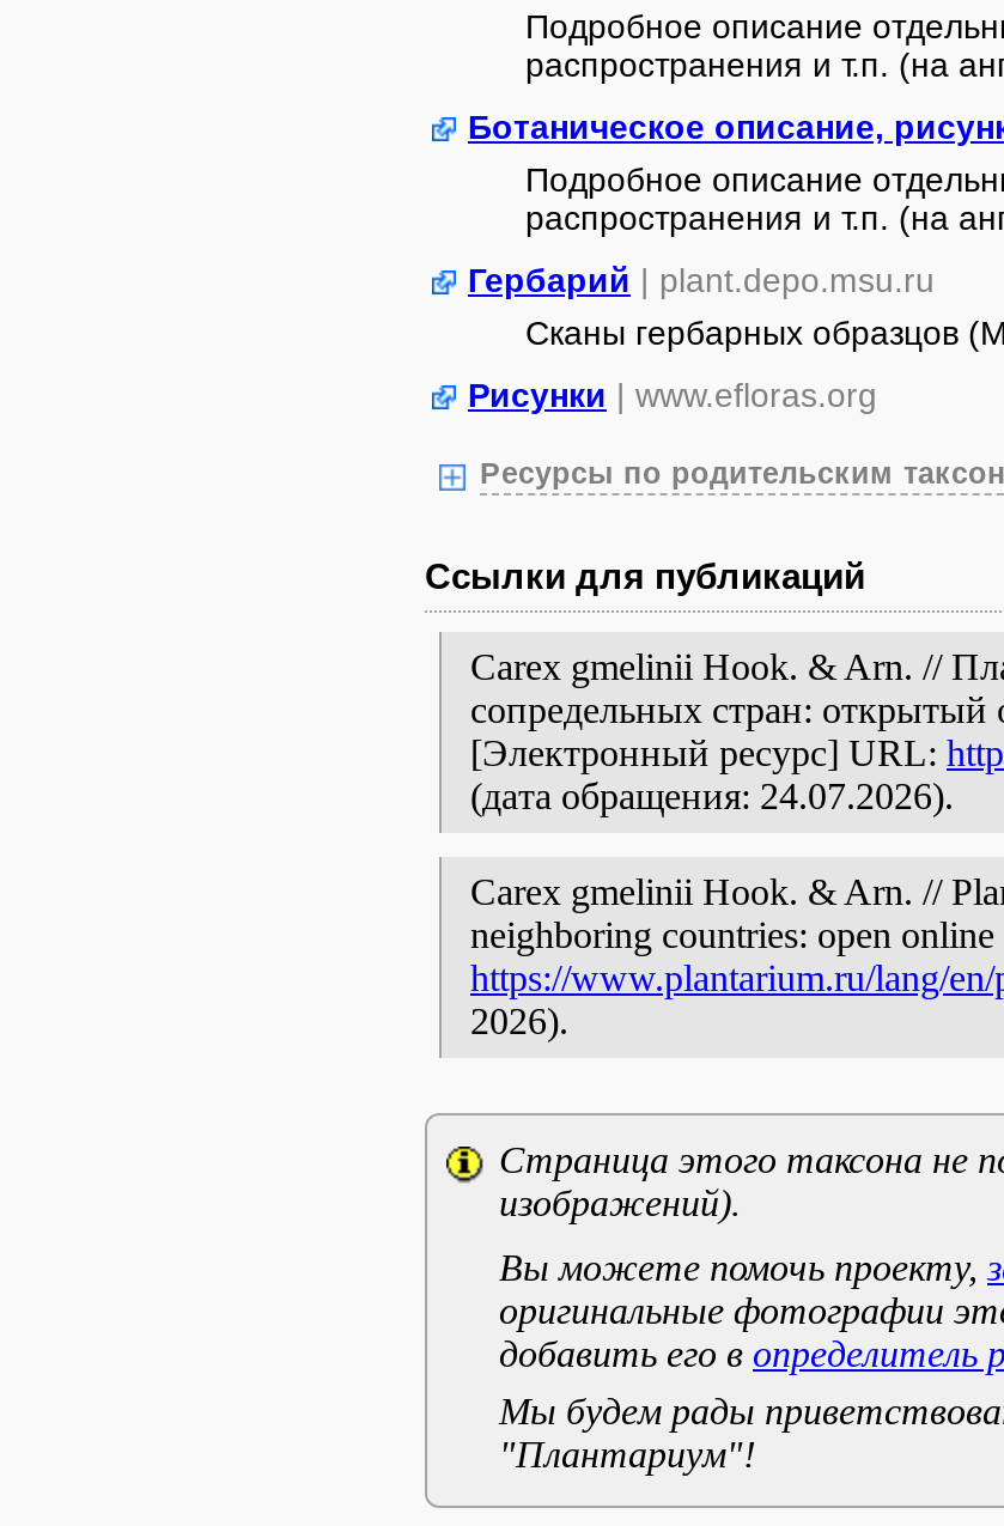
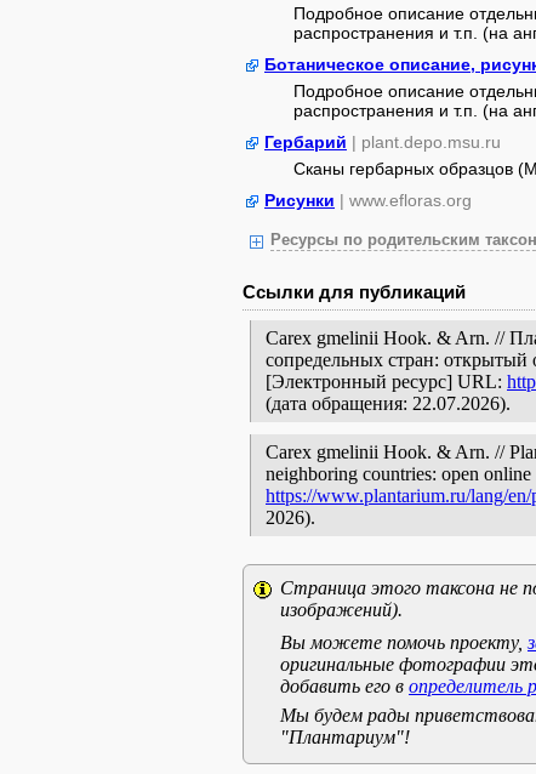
[470,776,954,816] (дата обращения: 24.07.2026). -> [266,393,511,414] (дата обращения: 22.07.2026).

